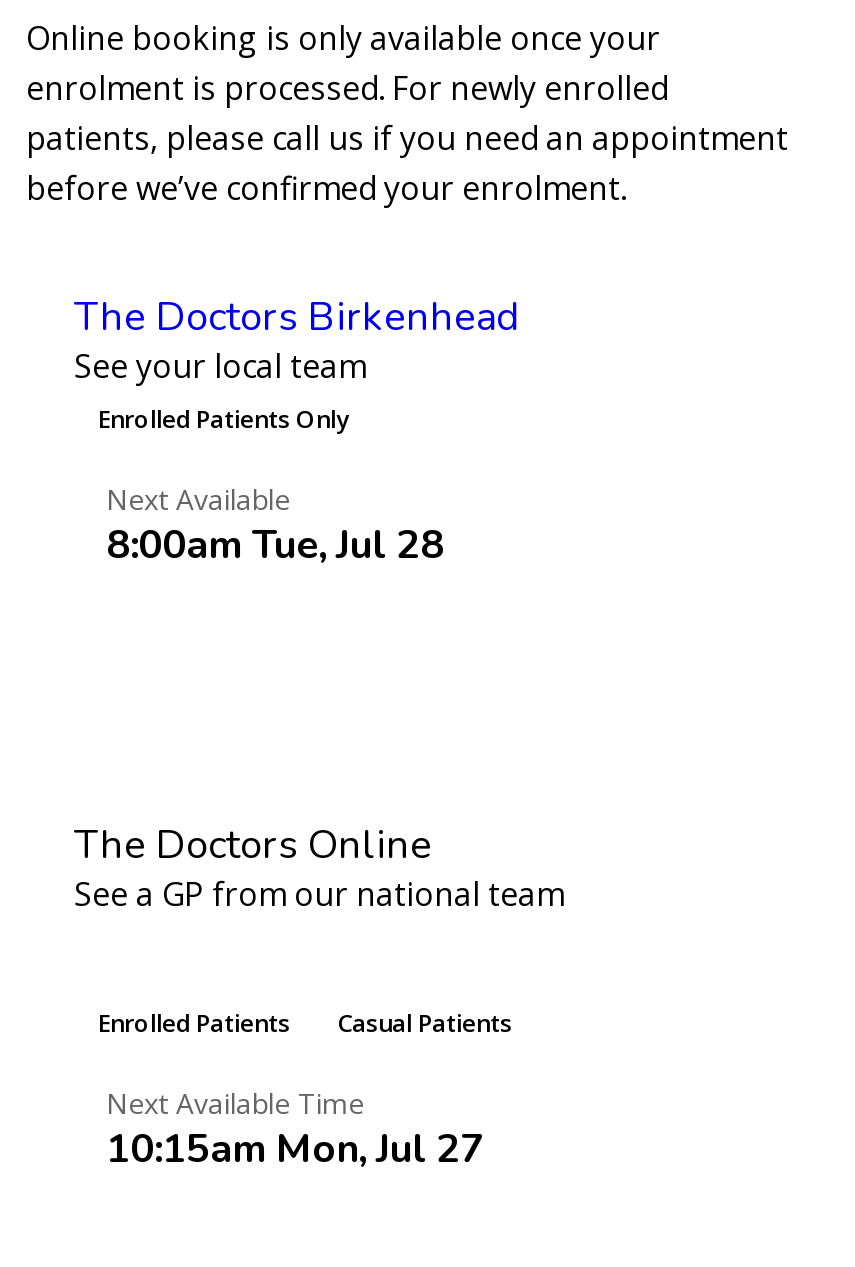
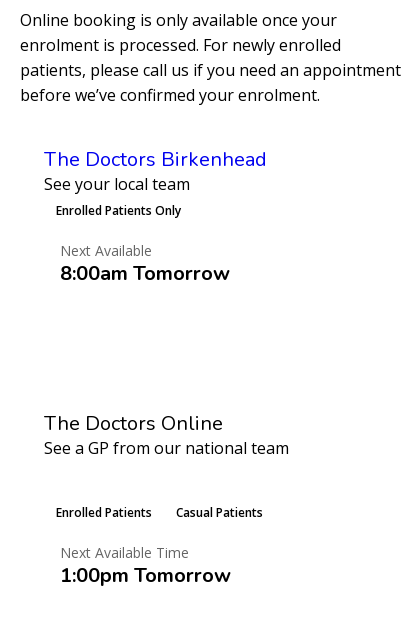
[106,518,444,572] 8:00am Tue, Jul 28 -> [60,260,230,287] 8:00am Tomorrow
[106,1122,484,1176] 10:15am Mon, Jul 27 -> [60,562,231,589] 1:00pm Tomorrow

